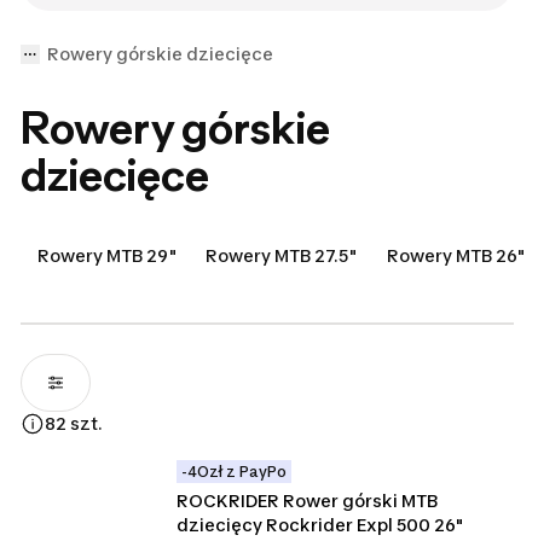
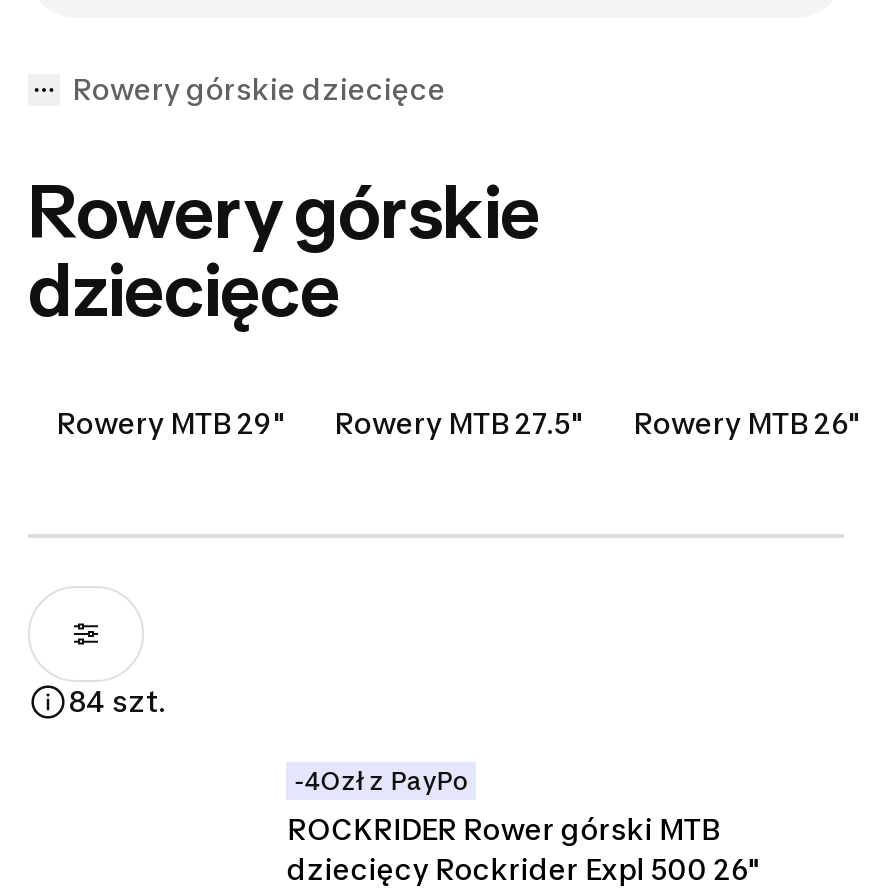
[45,413,103,434] 82 szt. -> [68,684,166,718] 84 szt.

